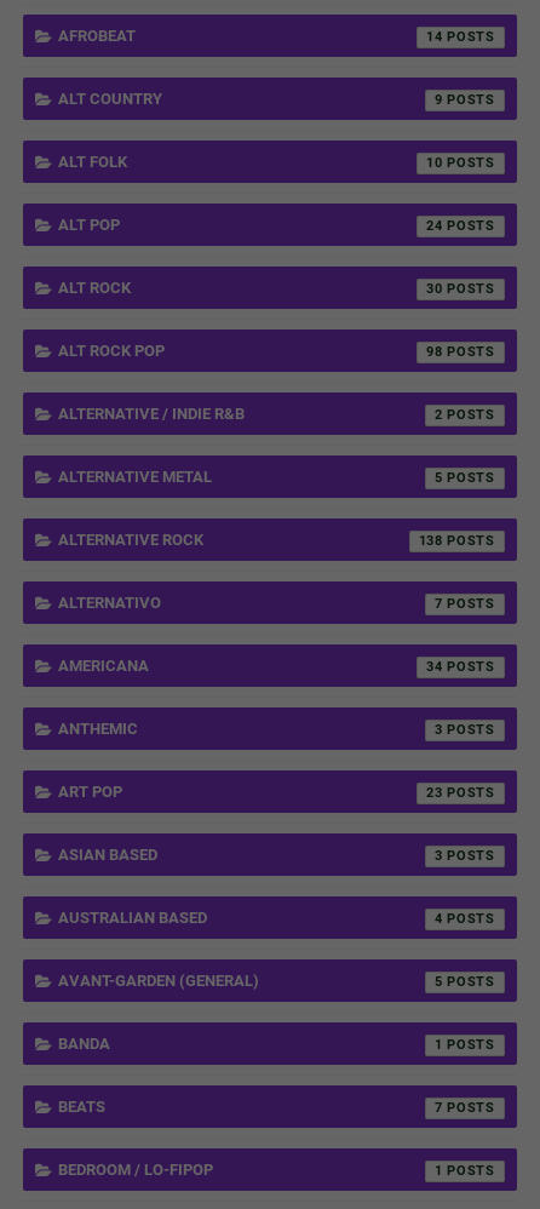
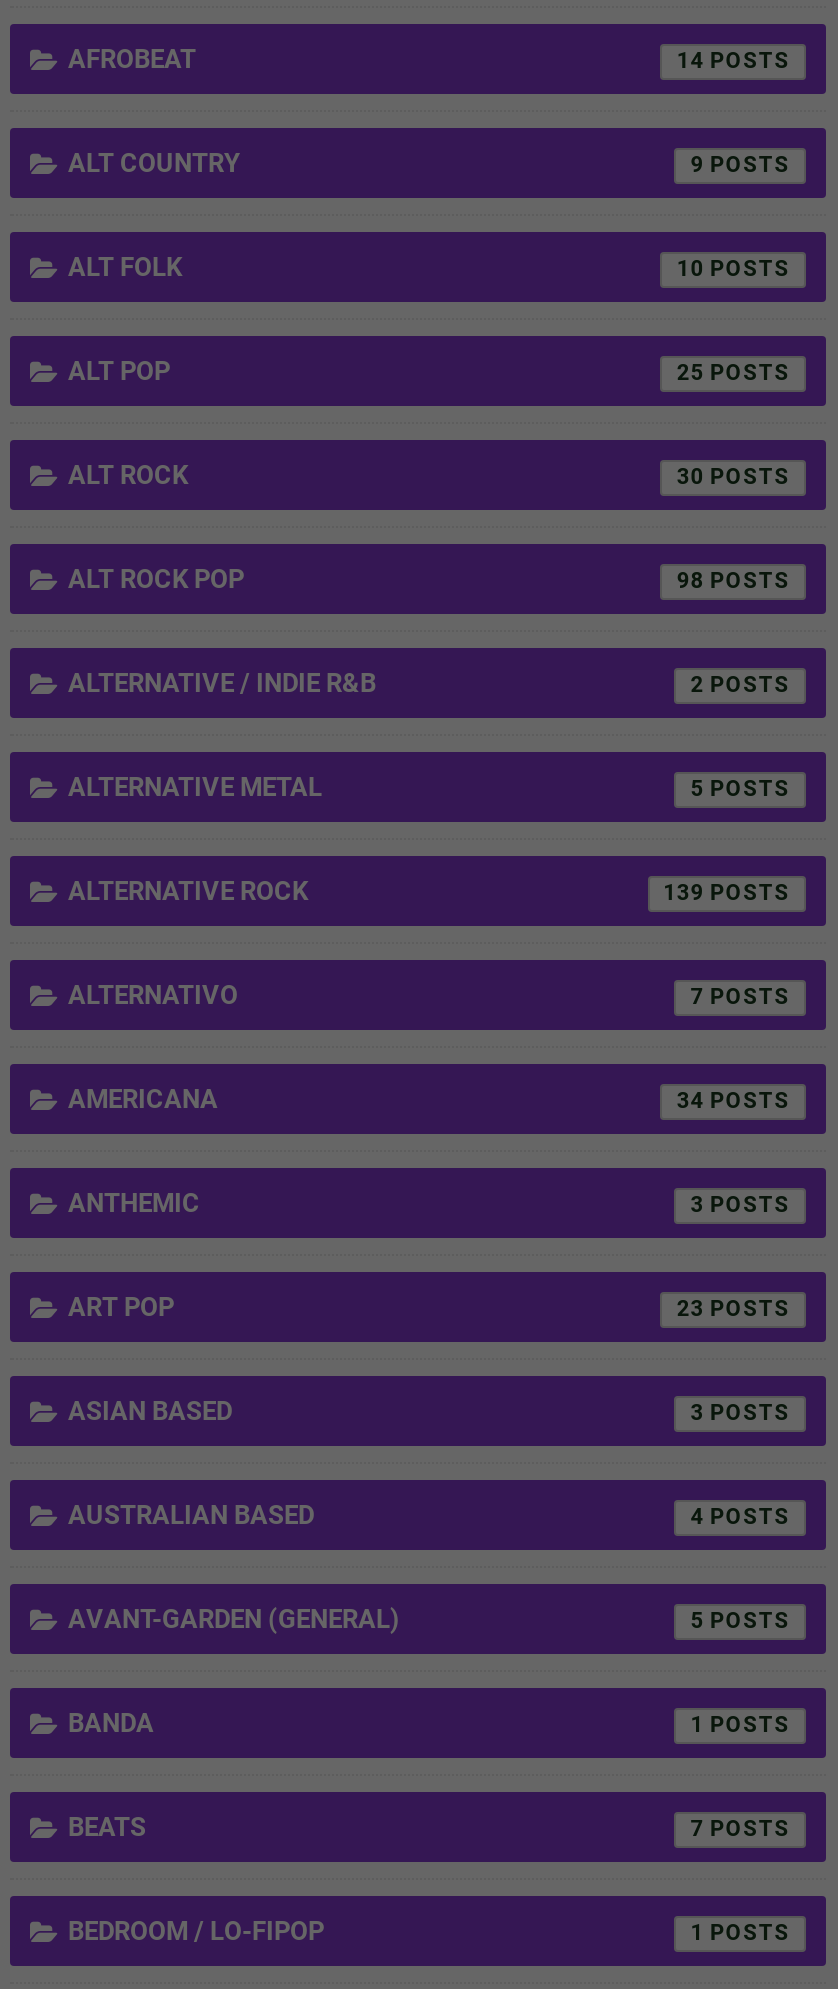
[427,219,443,234] 24 -> [677,361,704,387] 25
[418,534,443,549] 138 -> [663,881,704,907] 139

